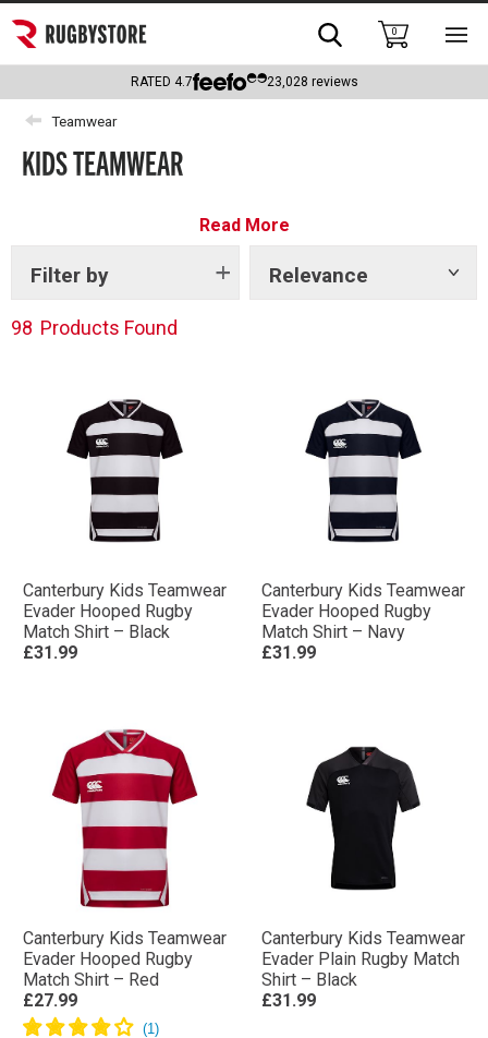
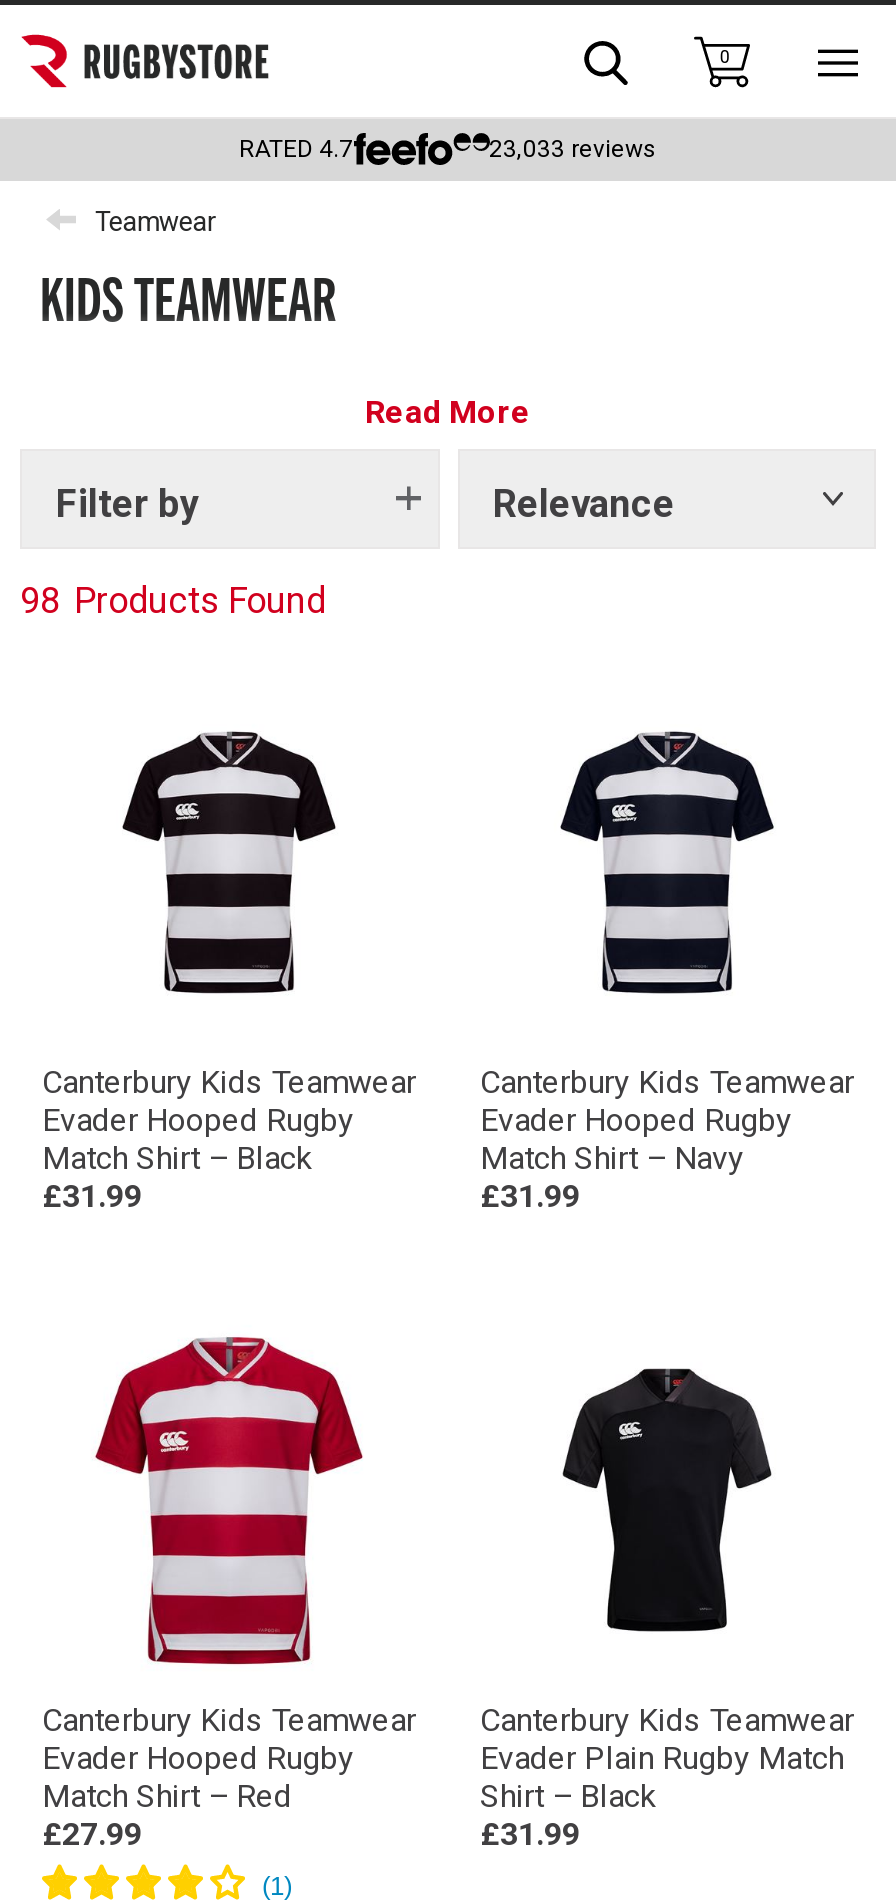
[266,74,358,89] 23,028 reviews -> [489,135,657,163] 23,033 reviews

